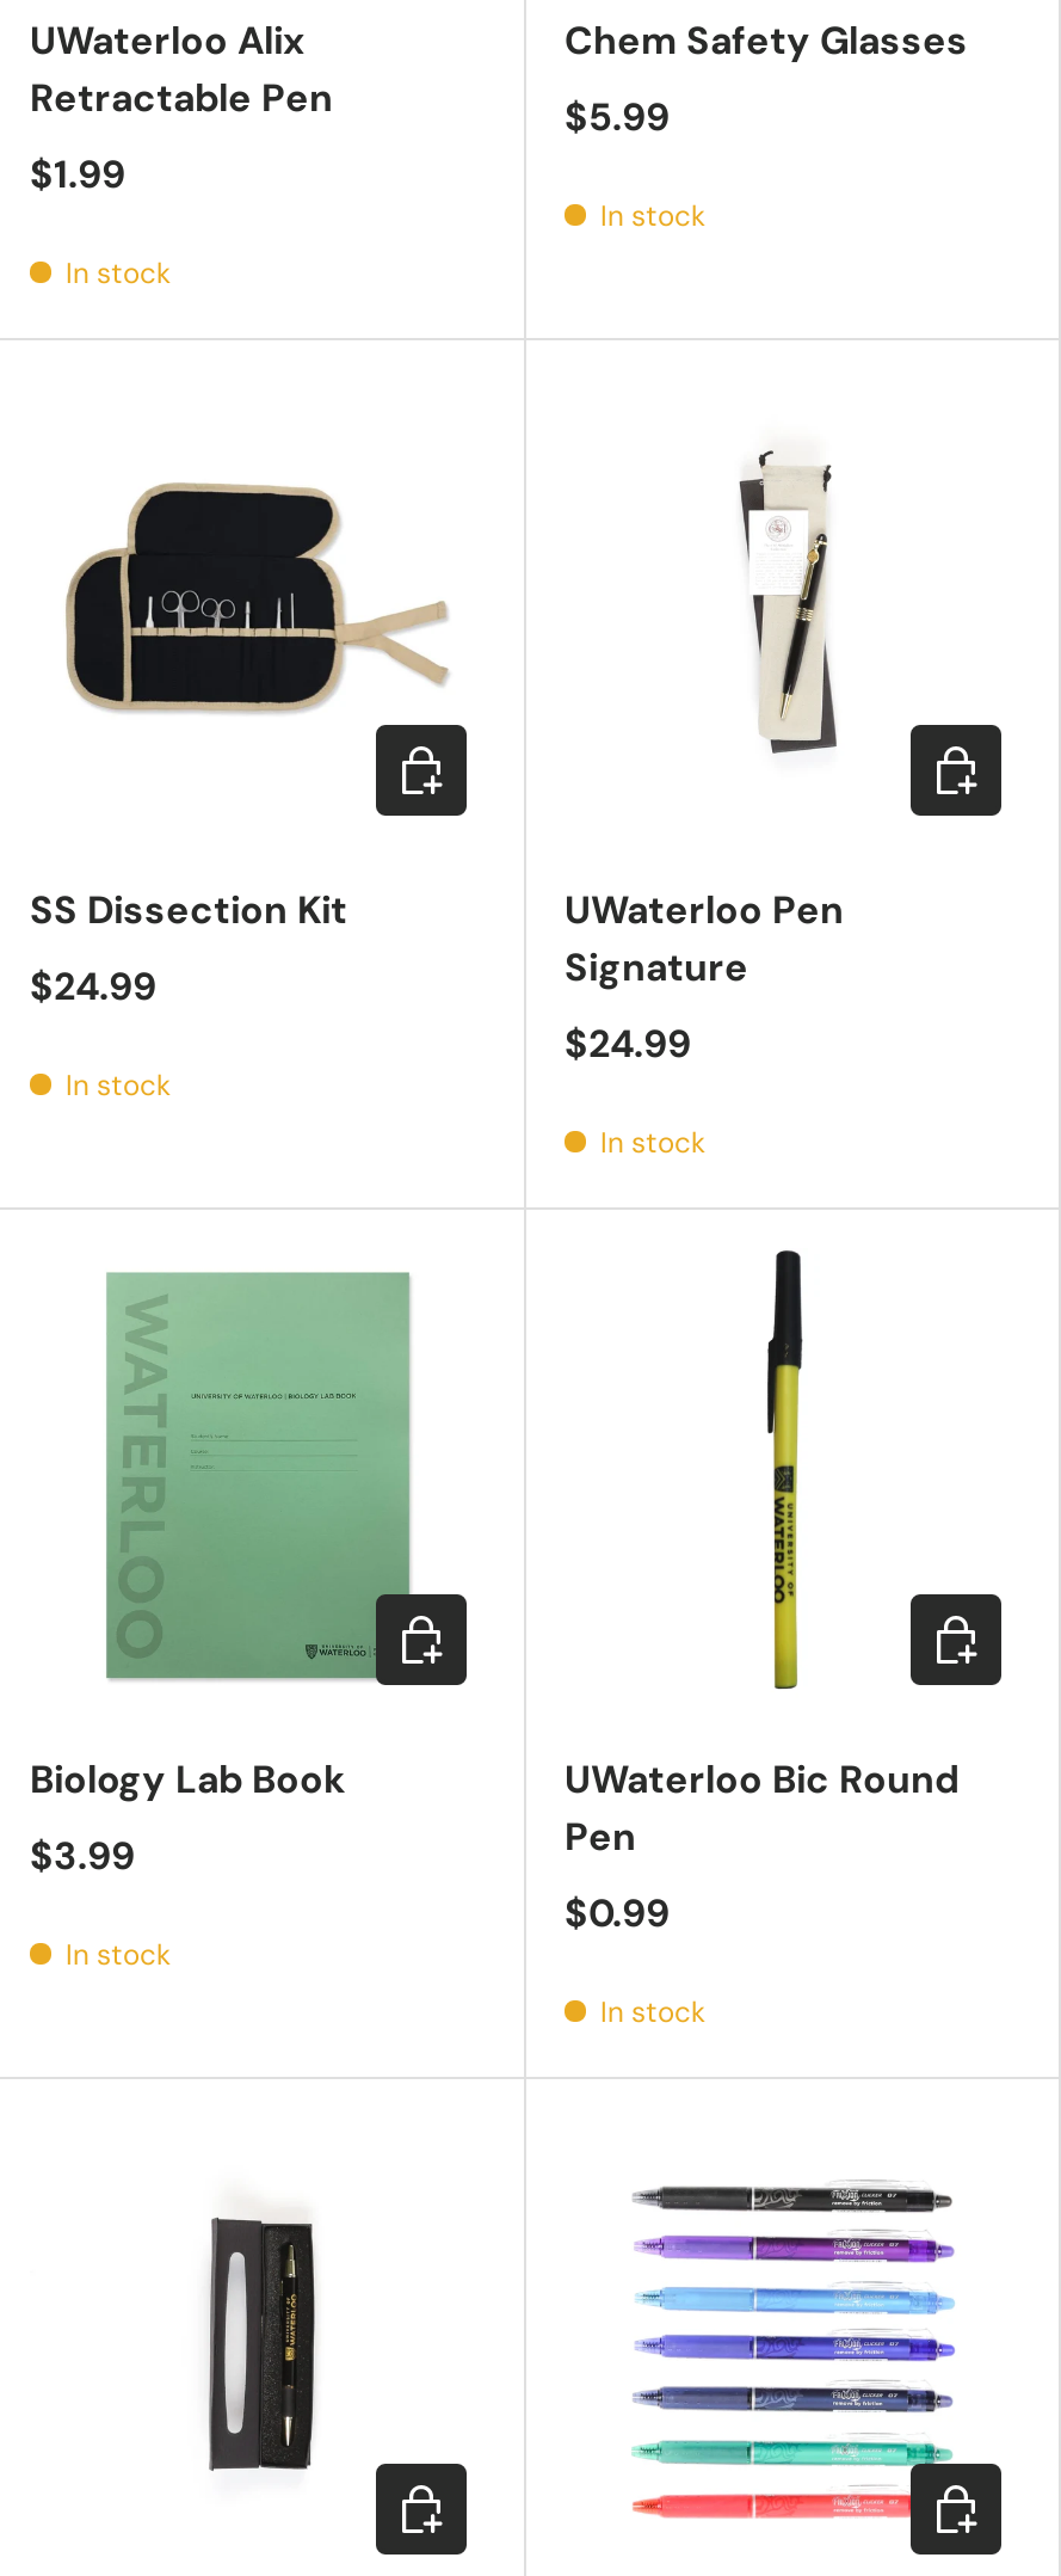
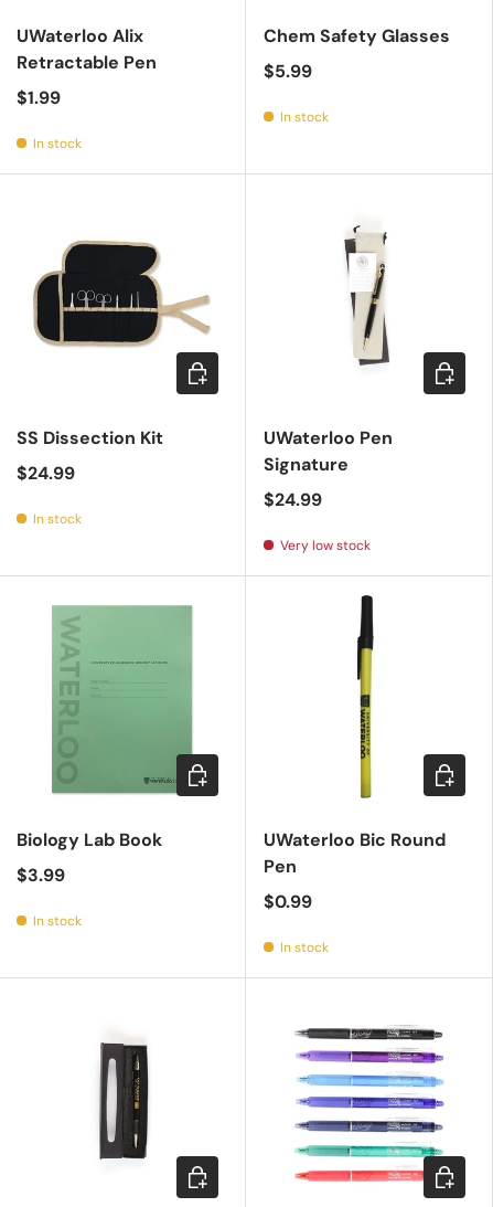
[600,1123,705,1161] In stock -> [280,536,371,554] Very low stock

